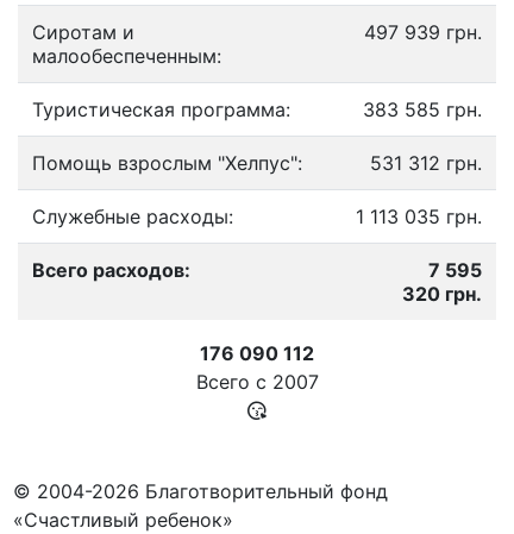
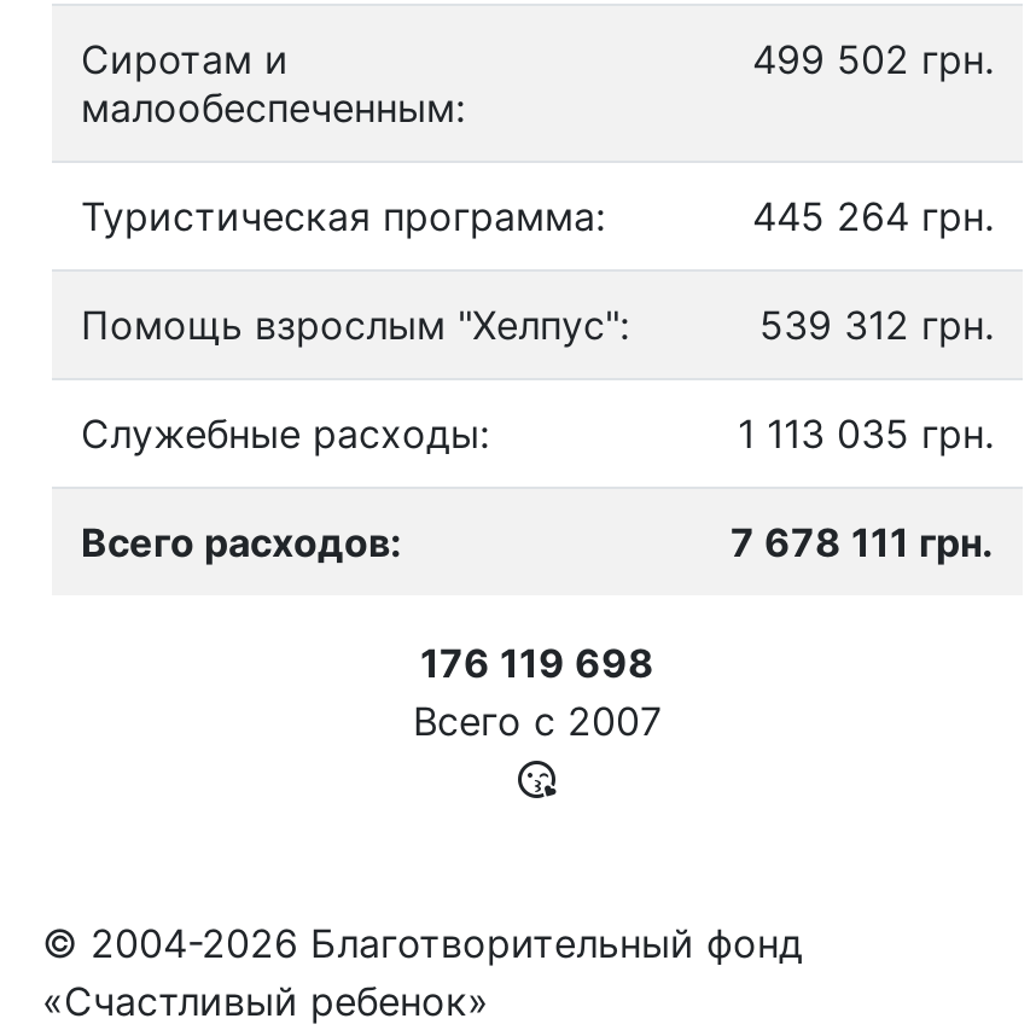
[364,20,482,44] 497 939 грн. -> [752,35,994,83] 499 502 грн.
[363,98,482,121] 383 585 грн. -> [752,192,994,240] 445 264 грн.
[370,151,482,175] 531 312 грн. -> [759,301,994,349] 539 312 грн.
[402,258,482,306] 7 595 | 320 грн. -> [731,518,994,566] 7 678 111 грн.
[200,341,314,365] 176 090 112 -> [420,639,654,687] 176 119 698

